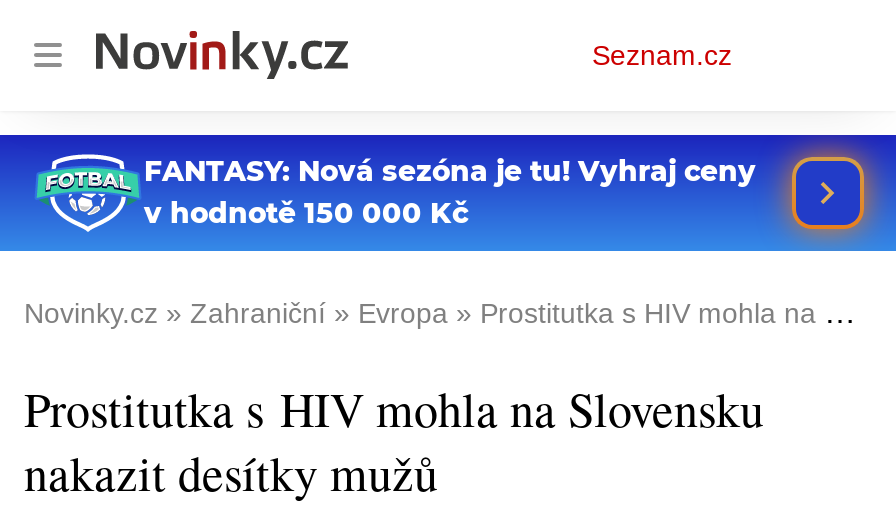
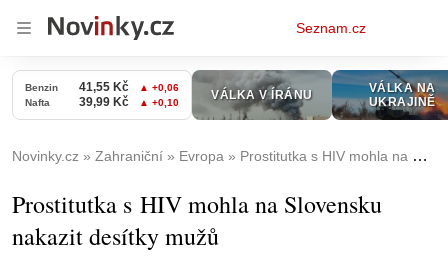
[6,133,890,253] [image] -> [3,68,445,125] [image]

